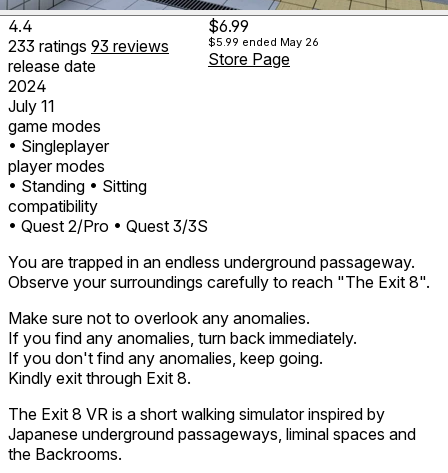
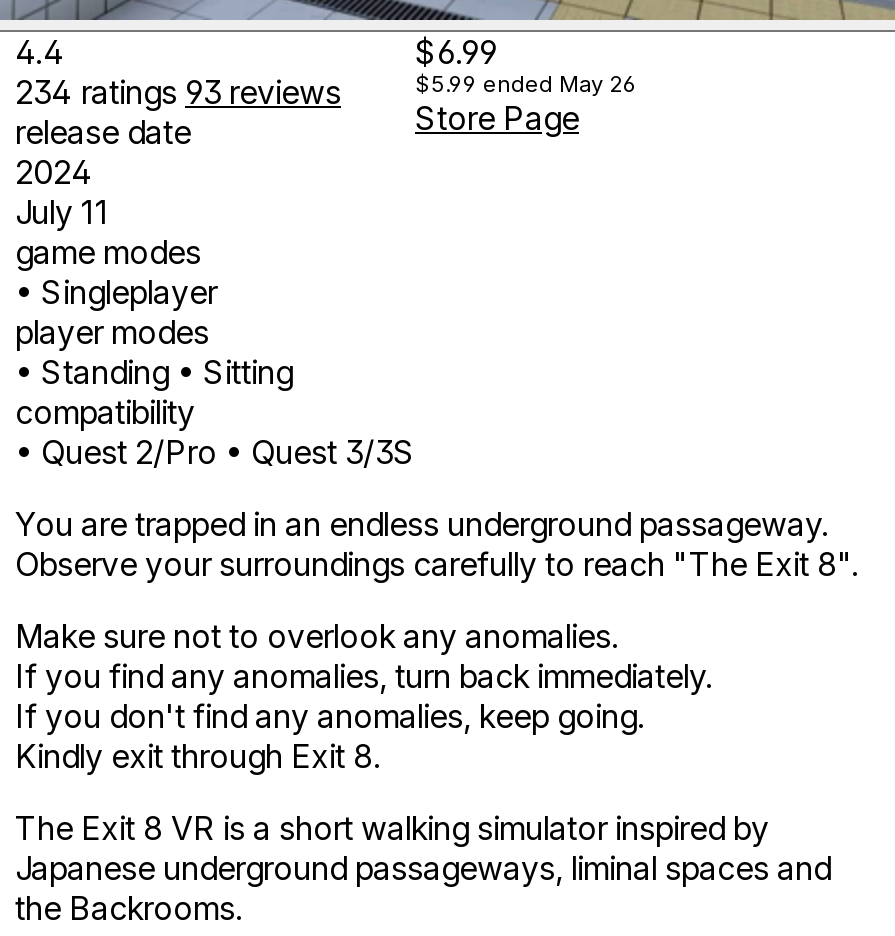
[8,36,169,56] 233 ratings 93 reviews -> [15,72,341,112] 234 ratings 93 reviews

